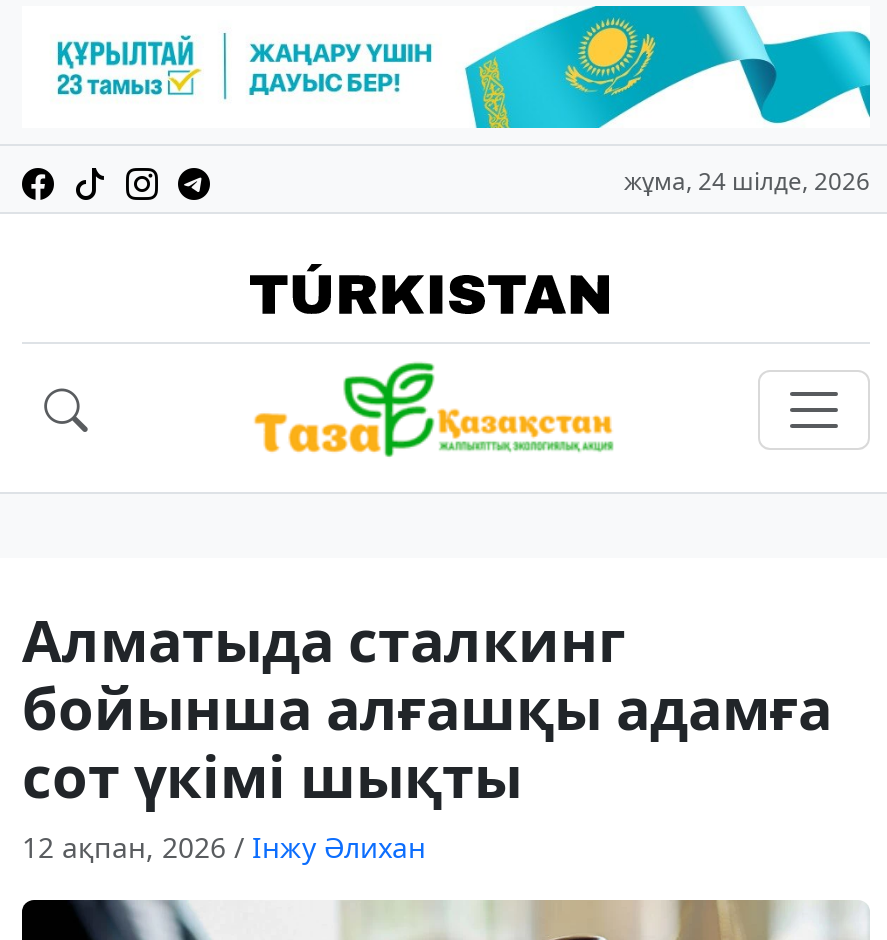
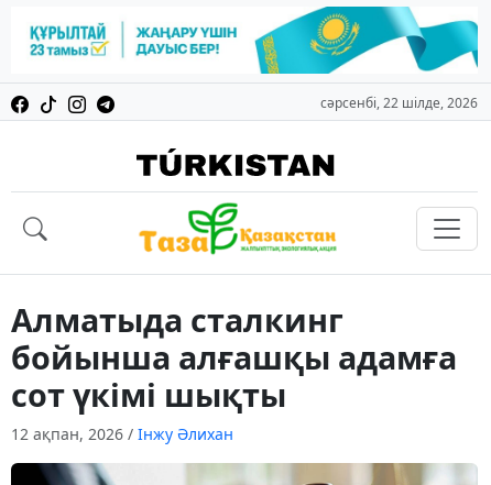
[624,164,870,198] жұма, 24 шілде, 2026 -> [320,94,478,112] сәрсенбі, 22 шілде, 2026

